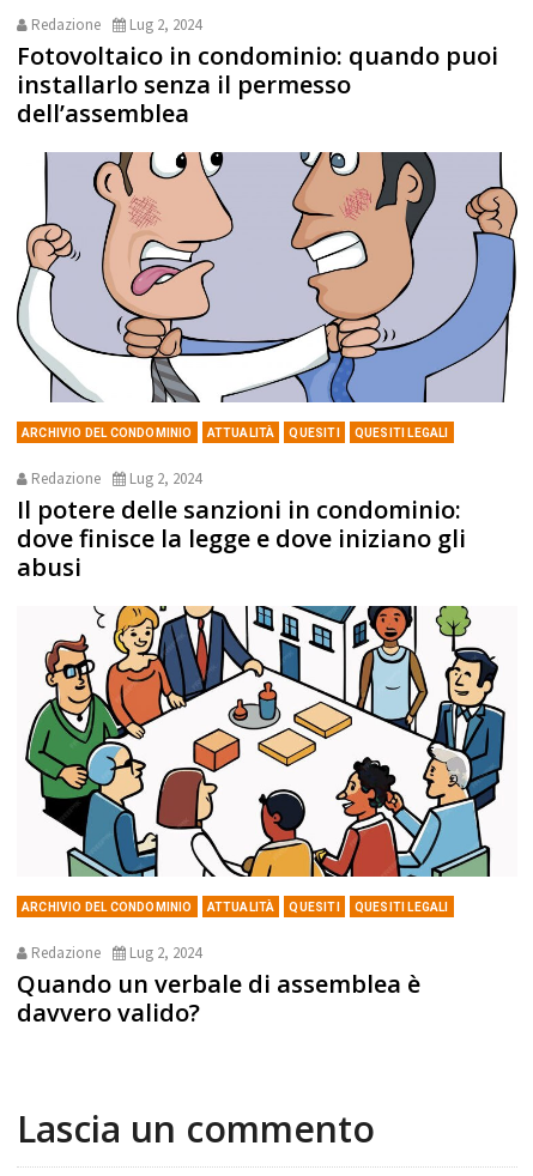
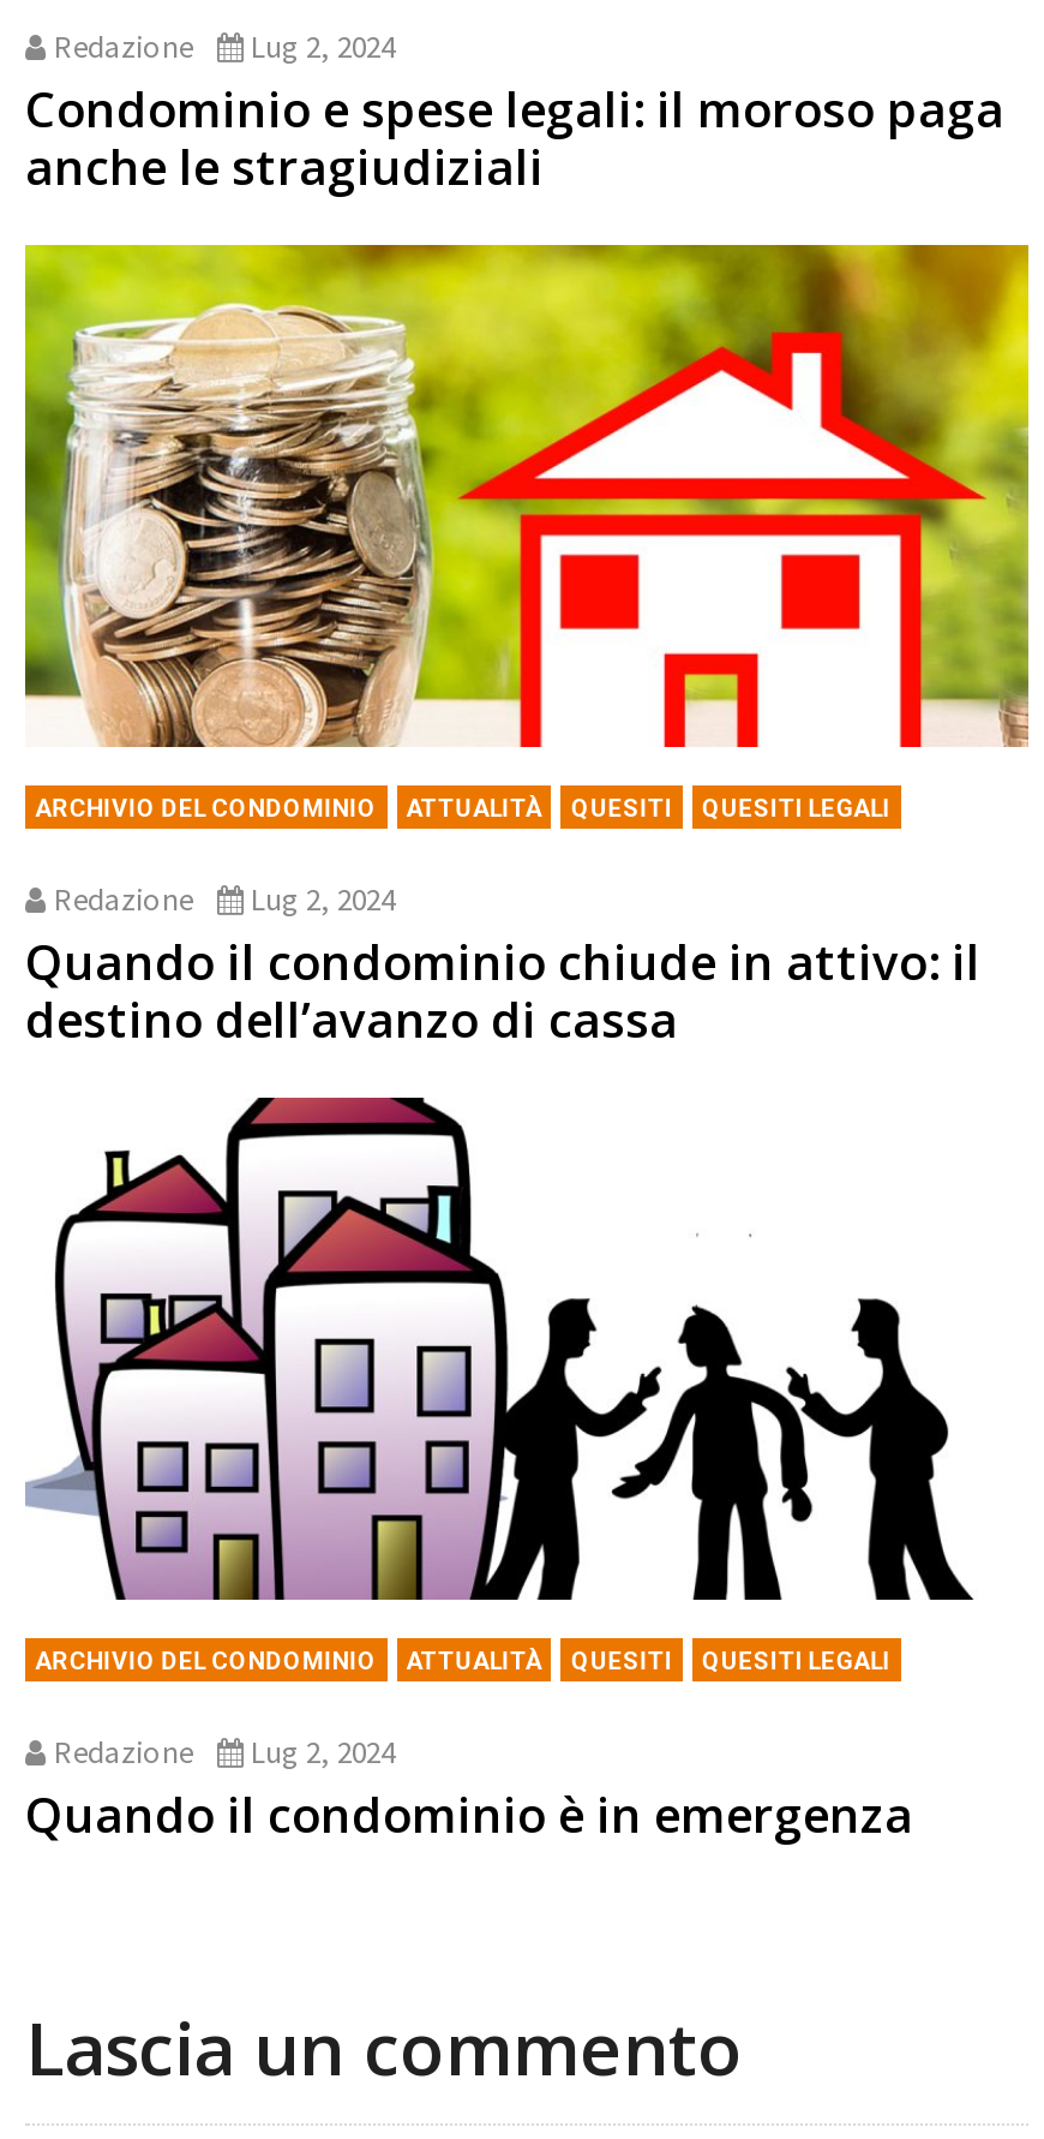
[17,40,498,130] Fotovoltaico in condominio: quando puoi | installarlo senza il permesso | dell’assemblea -> [25,78,1004,201] Condominio e spese legali: il moroso paga | anche le stragiudiziali
[16,151,519,404] [image] -> [23,243,1031,749] [image]
[17,494,466,584] Il potere delle sanzioni in condominio: | dove finisce la legge e dove iniziano gli | abusi -> [25,931,980,1053] Quando il condominio chiude in attivo: il | destino dell’avanzo di cassa
[24,605,507,878] [image] -> [25,1095,1000,1602] [image]
[17,968,420,1029] Quando un verbale di assemblea è | davvero valido? -> [25,1784,913,1848] Quando il condominio è in emergenza

